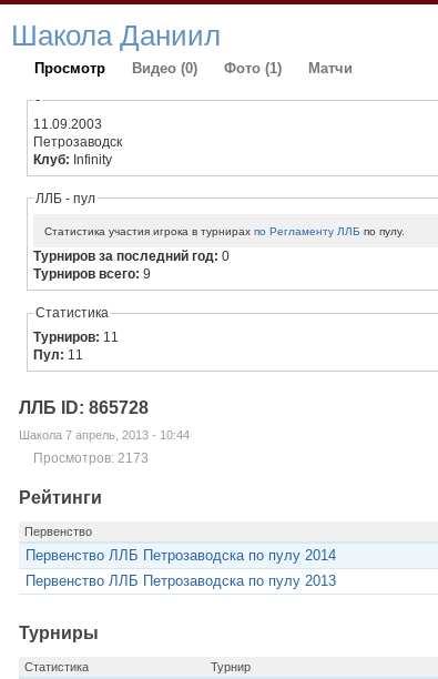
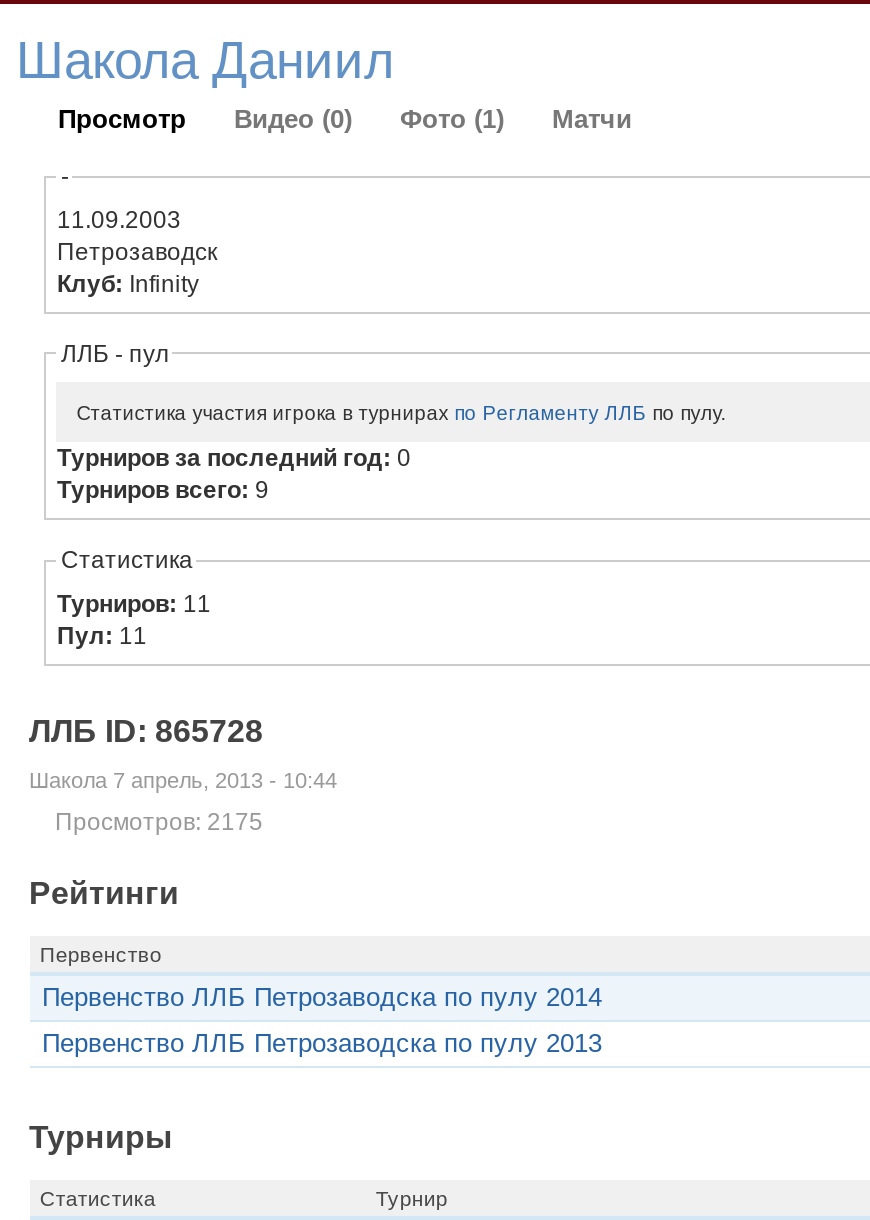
[33,451,148,466] Просмотров: 2173 -> [55,808,263,836] Просмотров: 2175

